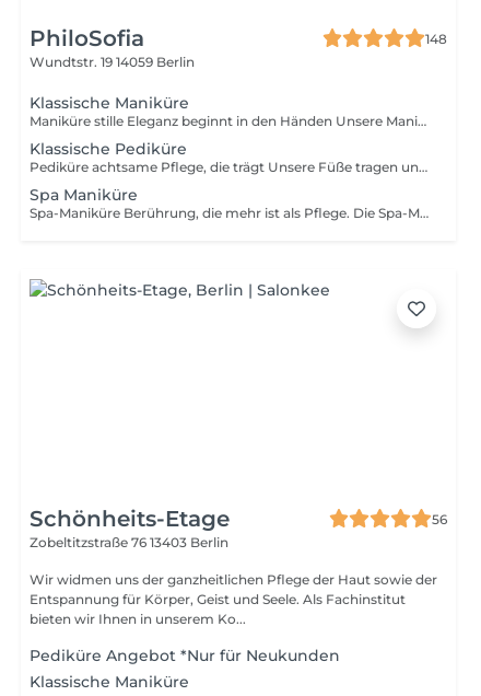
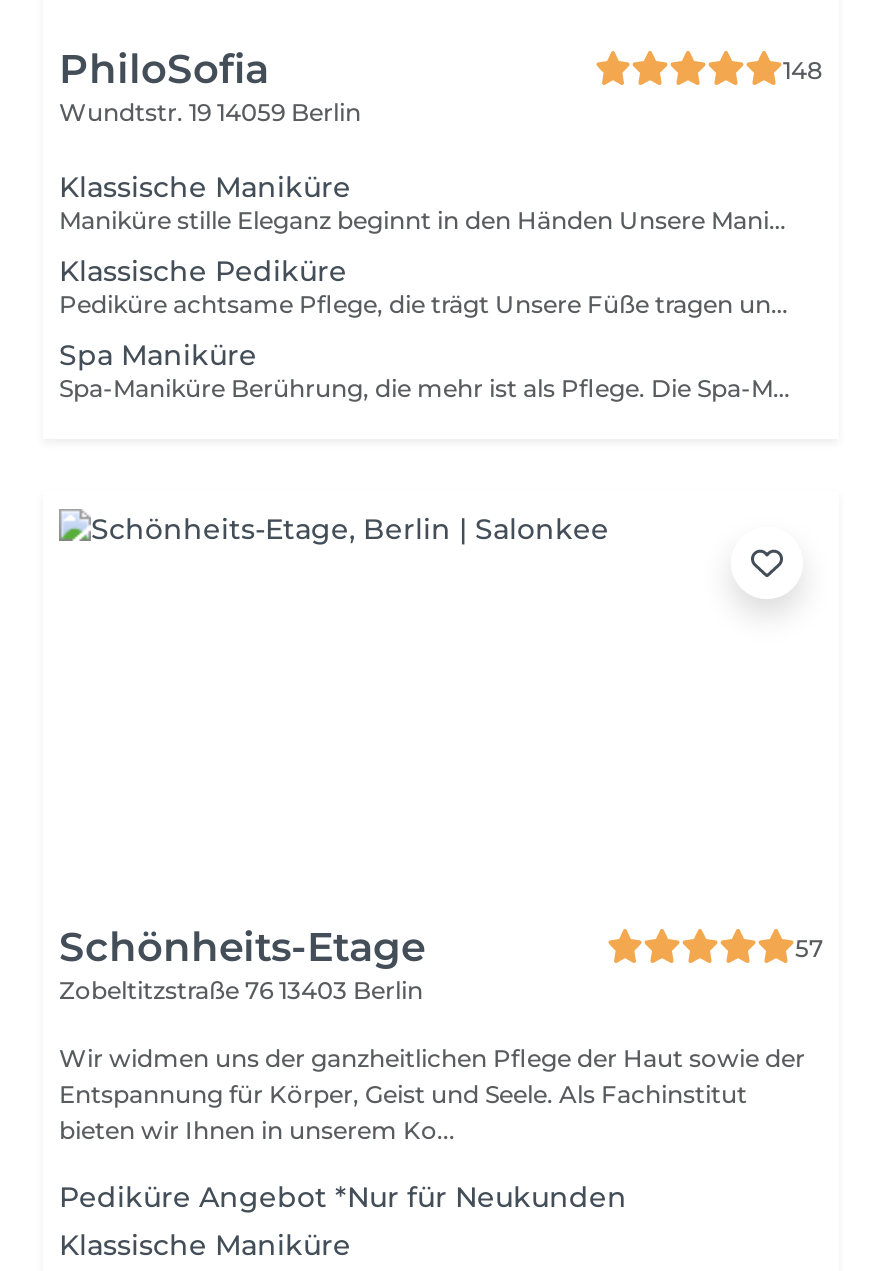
[432,511,447,527] 56 -> [795,933,823,963] 57

